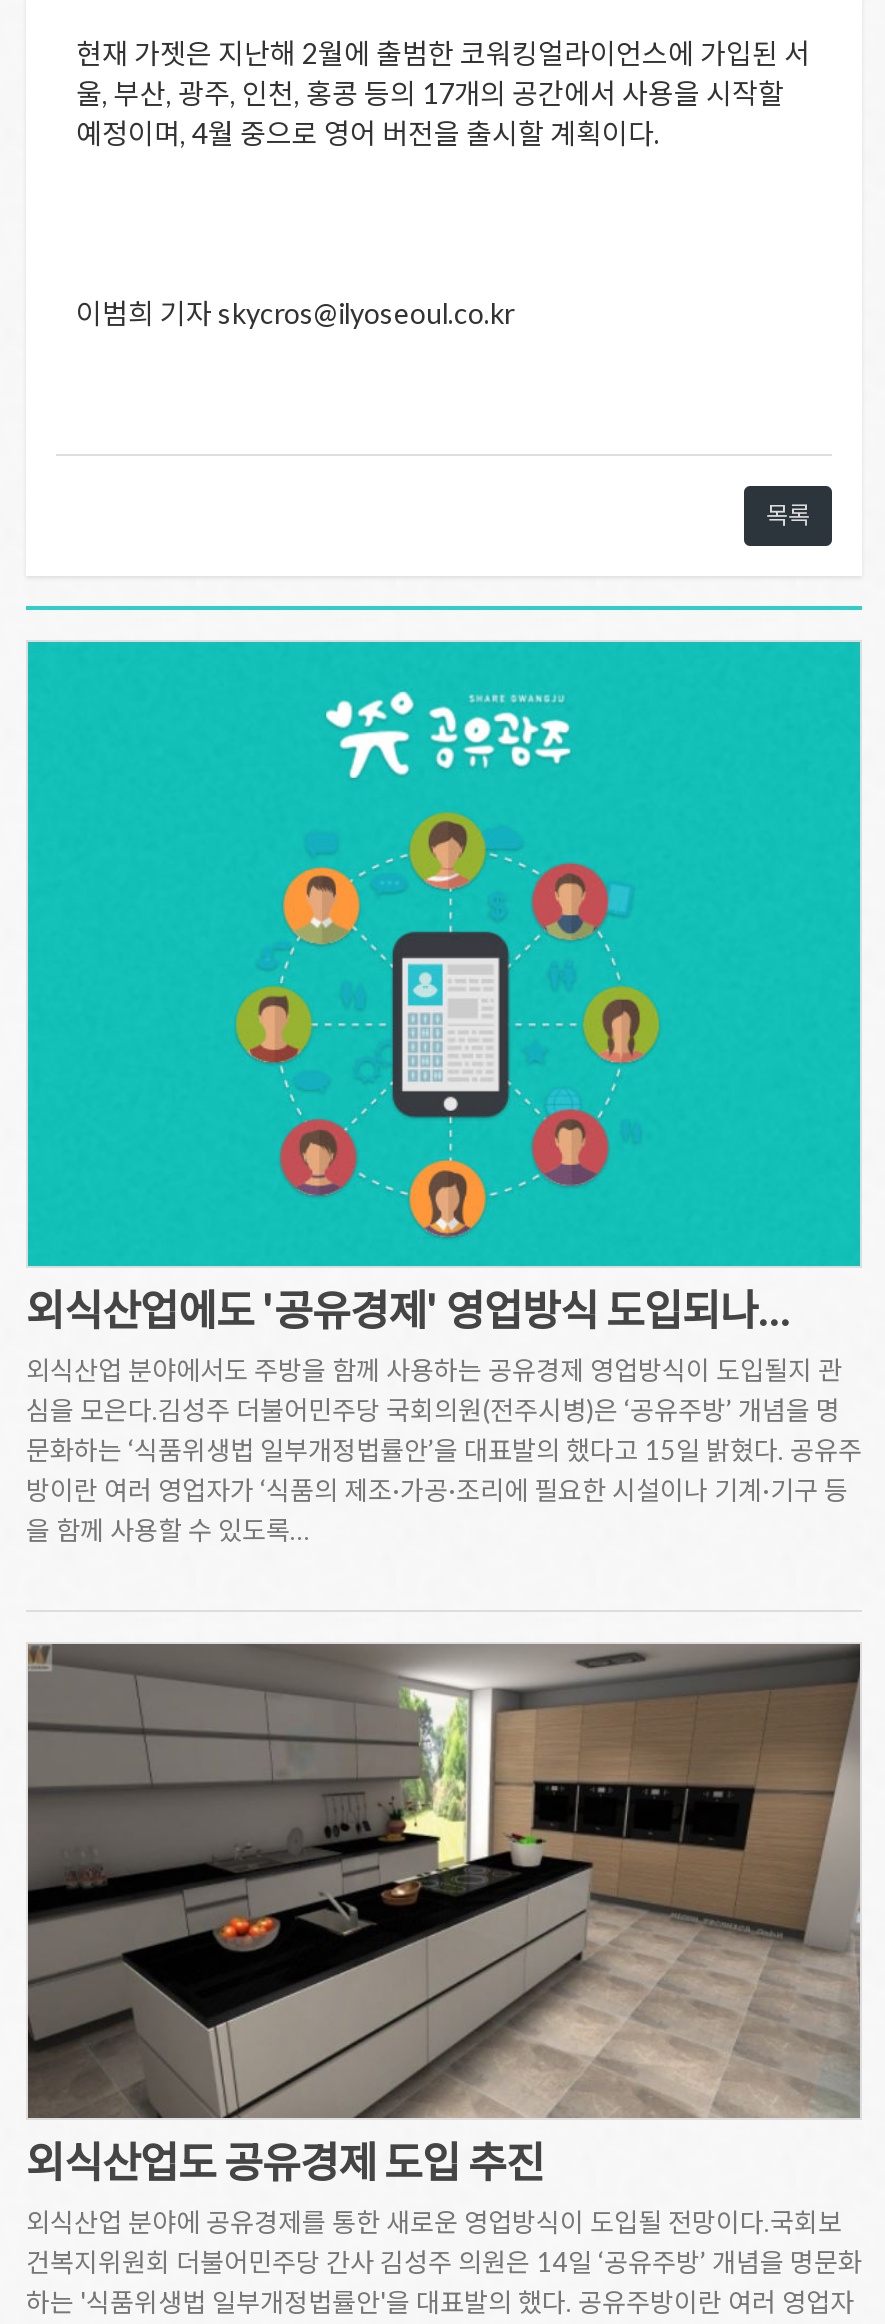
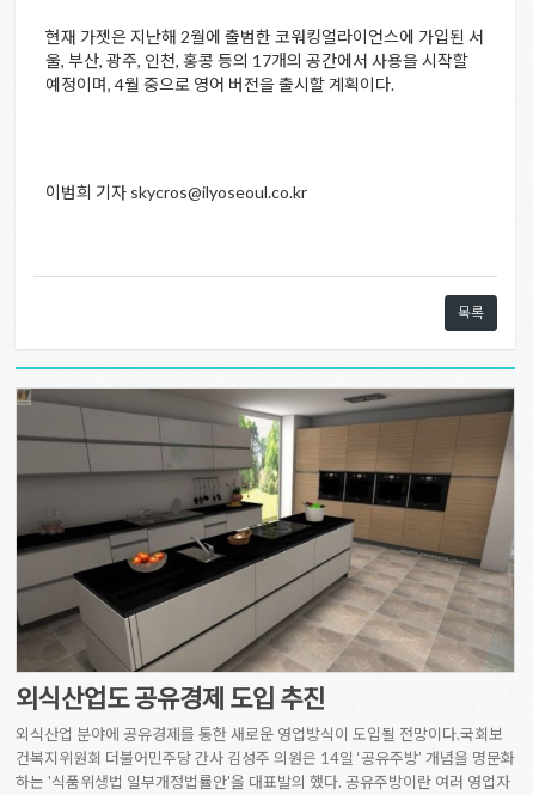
[26,640,862,1546] [image] | 외식산업에도 '공유경제' 영업방식 도입되나… | 외식산업 분야에서도 주방을 함께 사용하는 공유경제 영업방식이 도입될지 관 | 심을 모은다.김성주 더불어민주당 국회의원(전주시병)은 ‘공유주방’ 개념을 명 | 문화하는 ‘식품위생법 일부개정법률안’을 대표발의 했다고 15일 밝혔다. 공유주 | 방이란 여러 영업자가 ‘식품의 제조·가공·조리에 필요한 시설이나 기계·기구 등 | 을 함께 사용할 수 있도록… -> none

